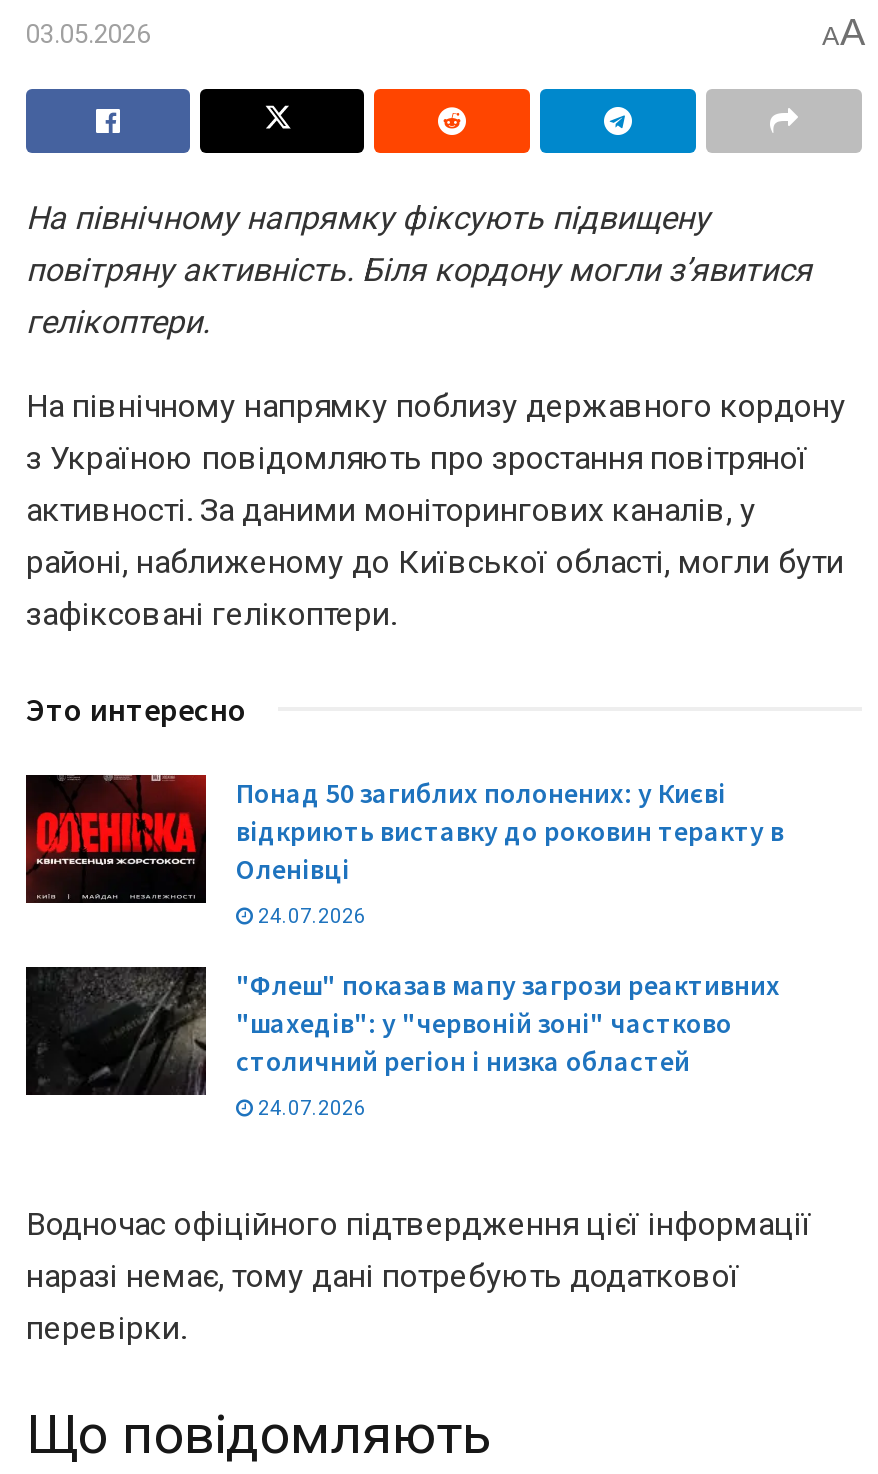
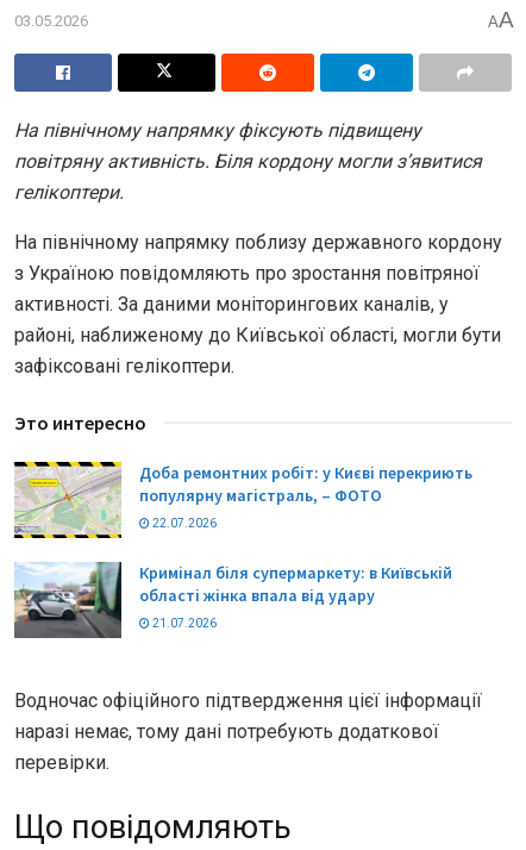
[24,773,784,907] [image] | Понад 50 загиблих полонених: у Києві | відкриють виставку до роковин теракту в | Оленівці -> [13,461,472,539] [image] | Доба ремонтних робіт: у Києві перекриють | популярну магістраль, – ФОТО
[254,905,366,927] 24.07.2026 -> [150,516,217,530] 22.07.2026
[24,965,780,1099] [image] | "Флеш" показав мапу загрози реактивних | "шахедів": у "червоній зоні" частково | столичний регіон і низка областей -> [14,561,452,639] [image] | Кримінал біля супермаркету: в Київській | області жінка впала від удару
[254,1097,366,1119] 24.07.2026 -> [150,617,217,630] 21.07.2026

